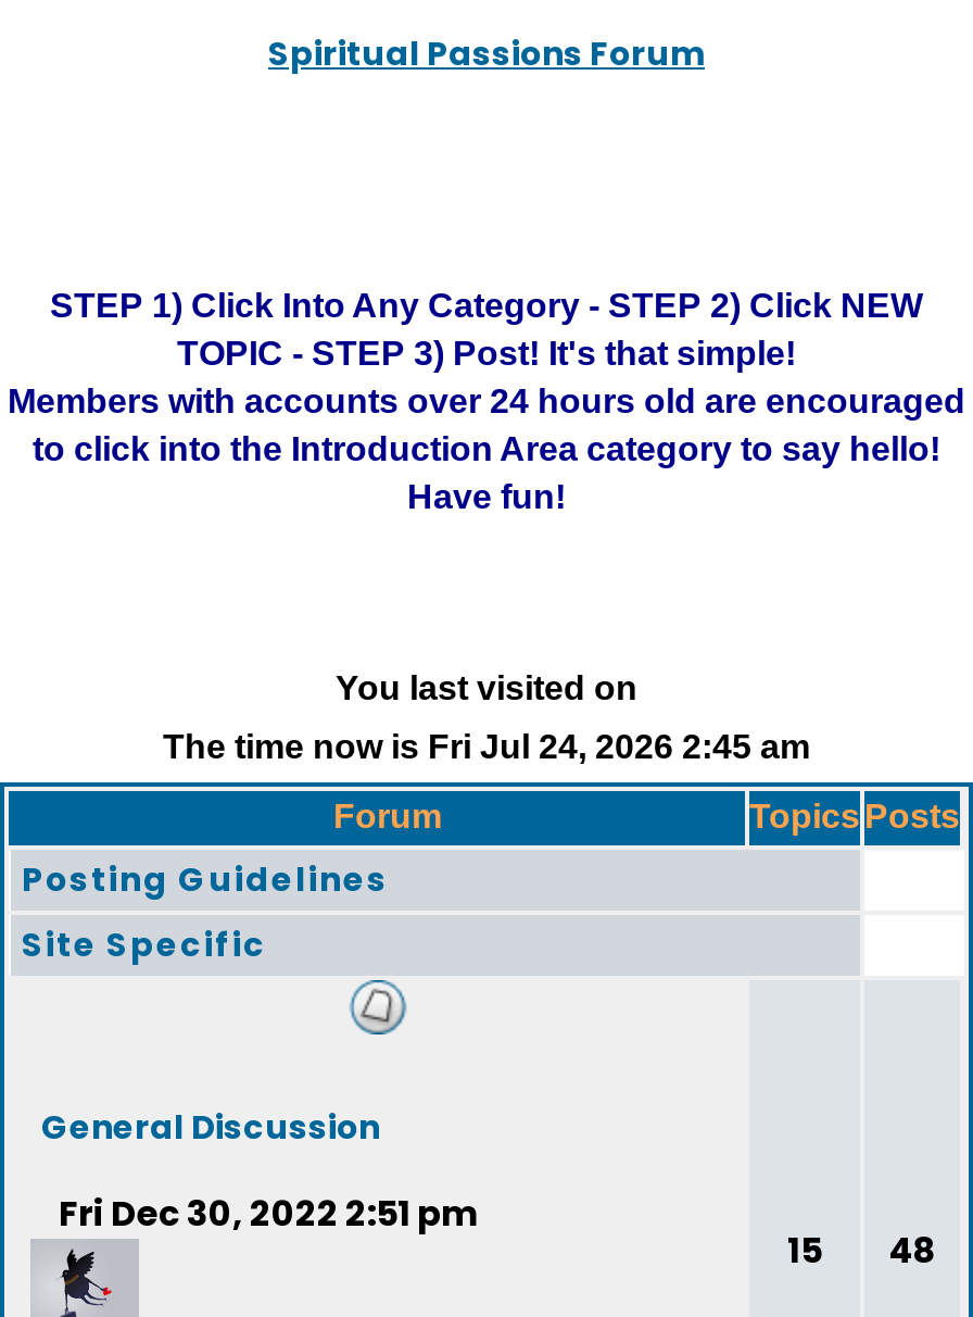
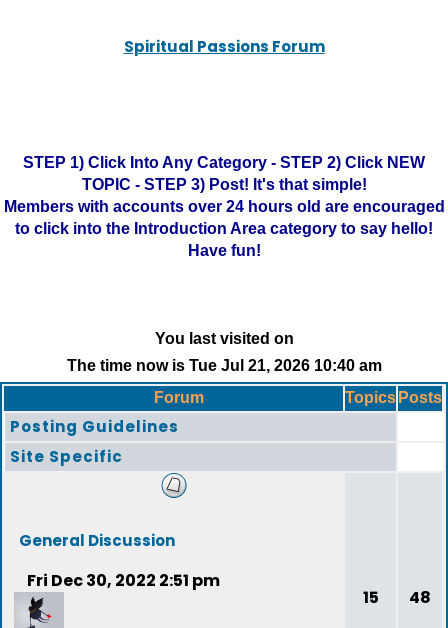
[163,728,810,765] The time now is Fri Jul 24, 2026 2:45 am -> [66,357,381,374] The time now is Tue Jul 21, 2026 10:40 am

